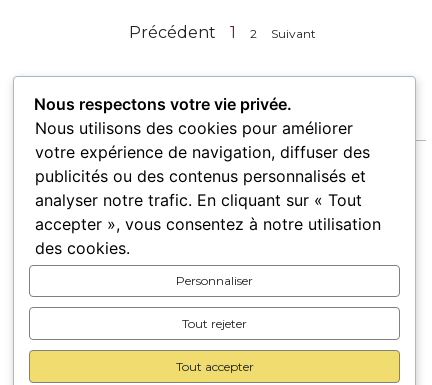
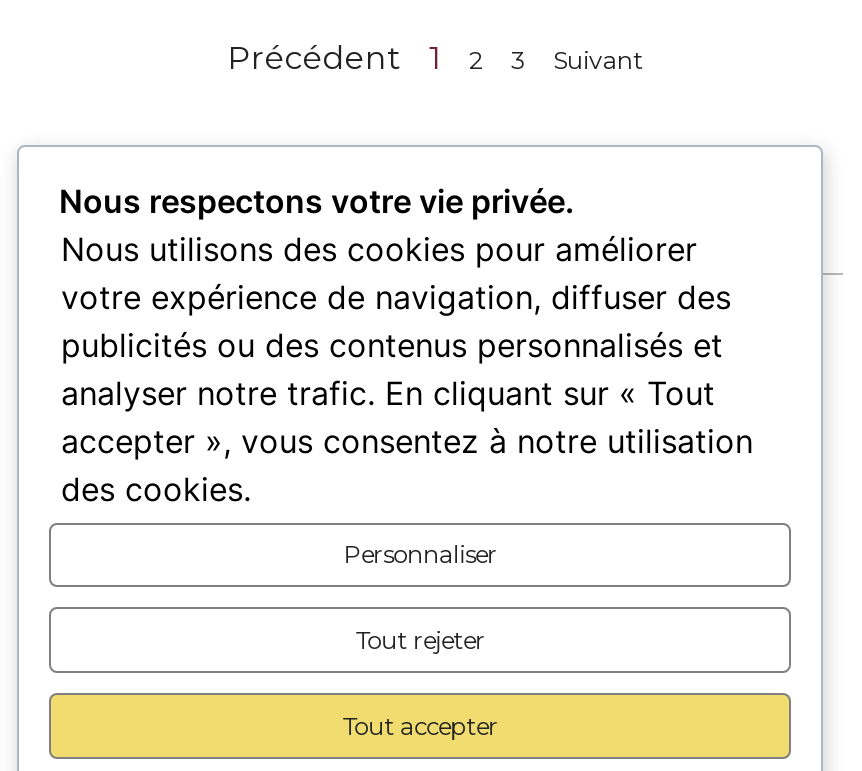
none -> [511,46,525,76] 3

